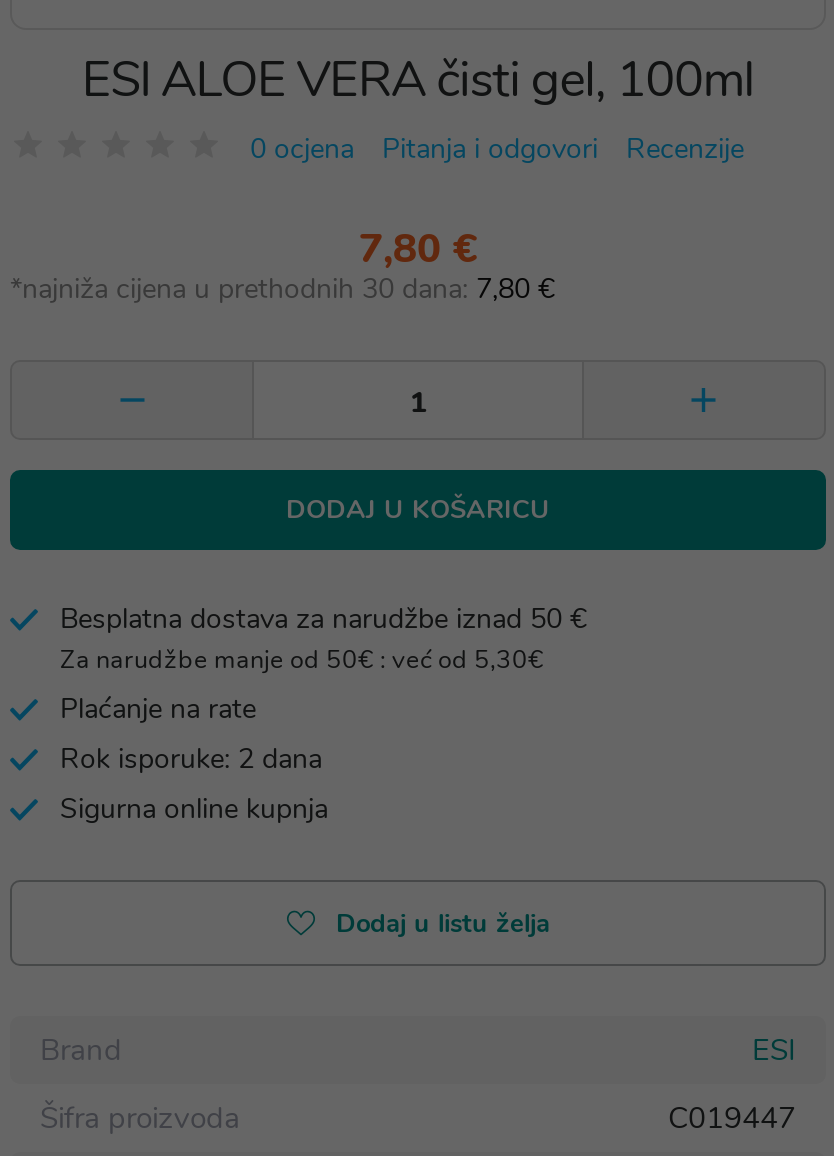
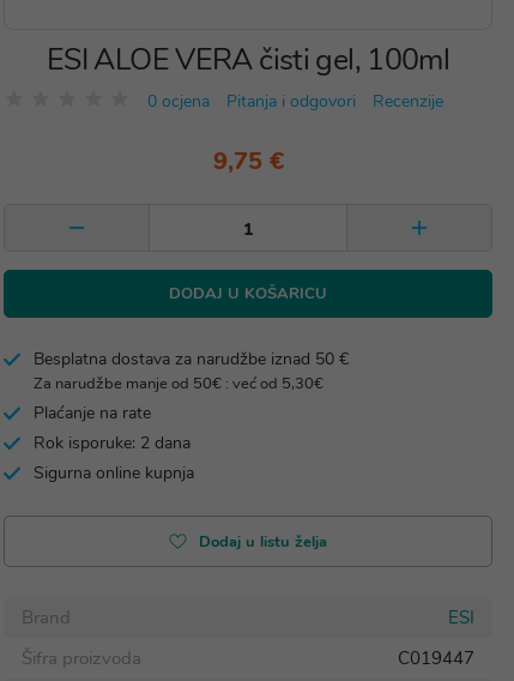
[10,222,554,308] 7,80 € | *najniža cijena u prethodnih 30 dana: 7,80 € -> [213,145,283,177] 9,75 €

